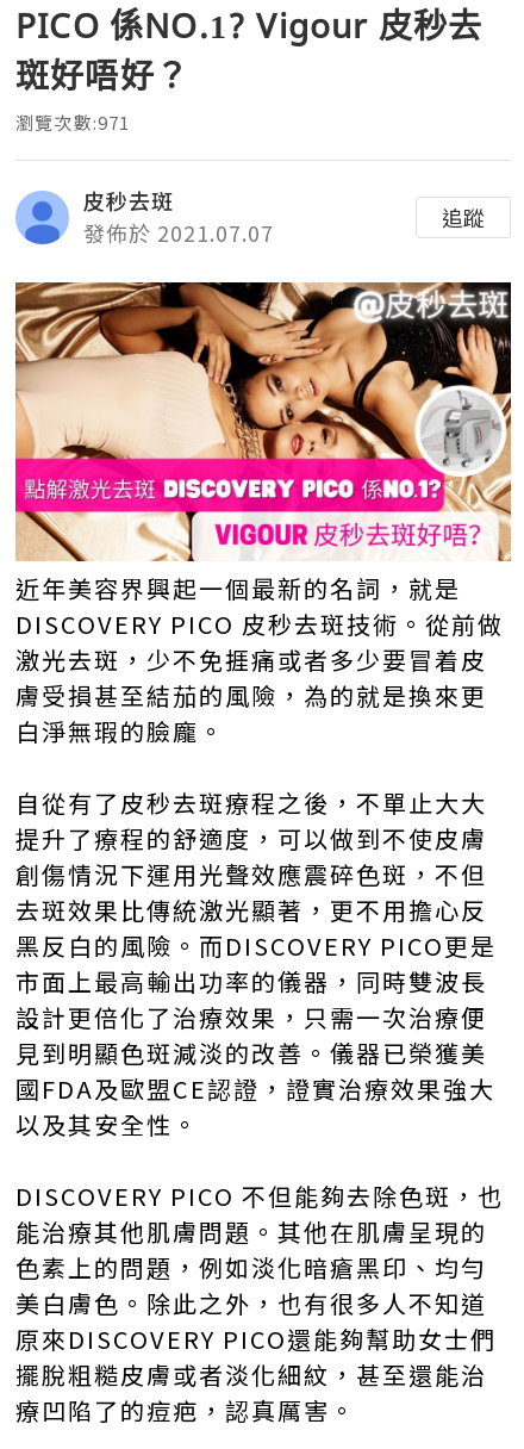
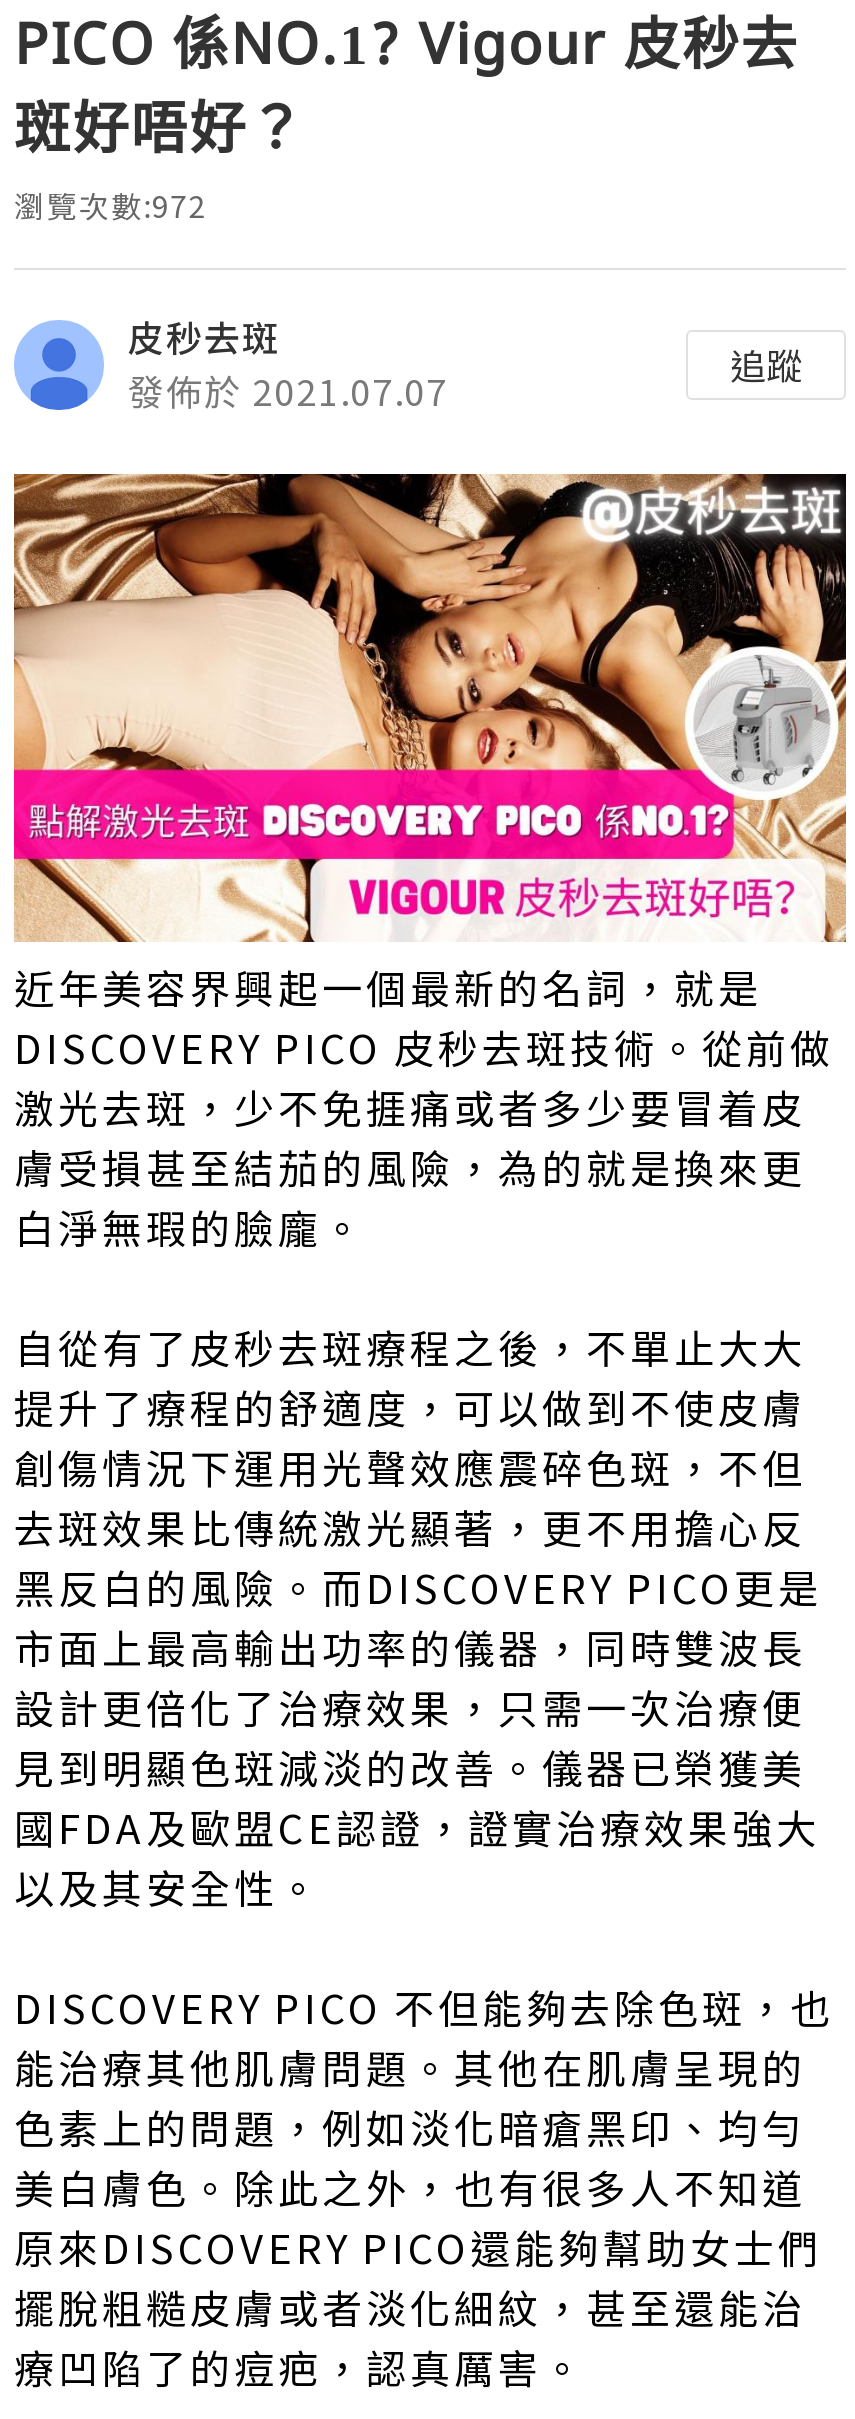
[15,110,131,135] 瀏覽次數:971 -> [14,184,207,226] 瀏覽次數:972

